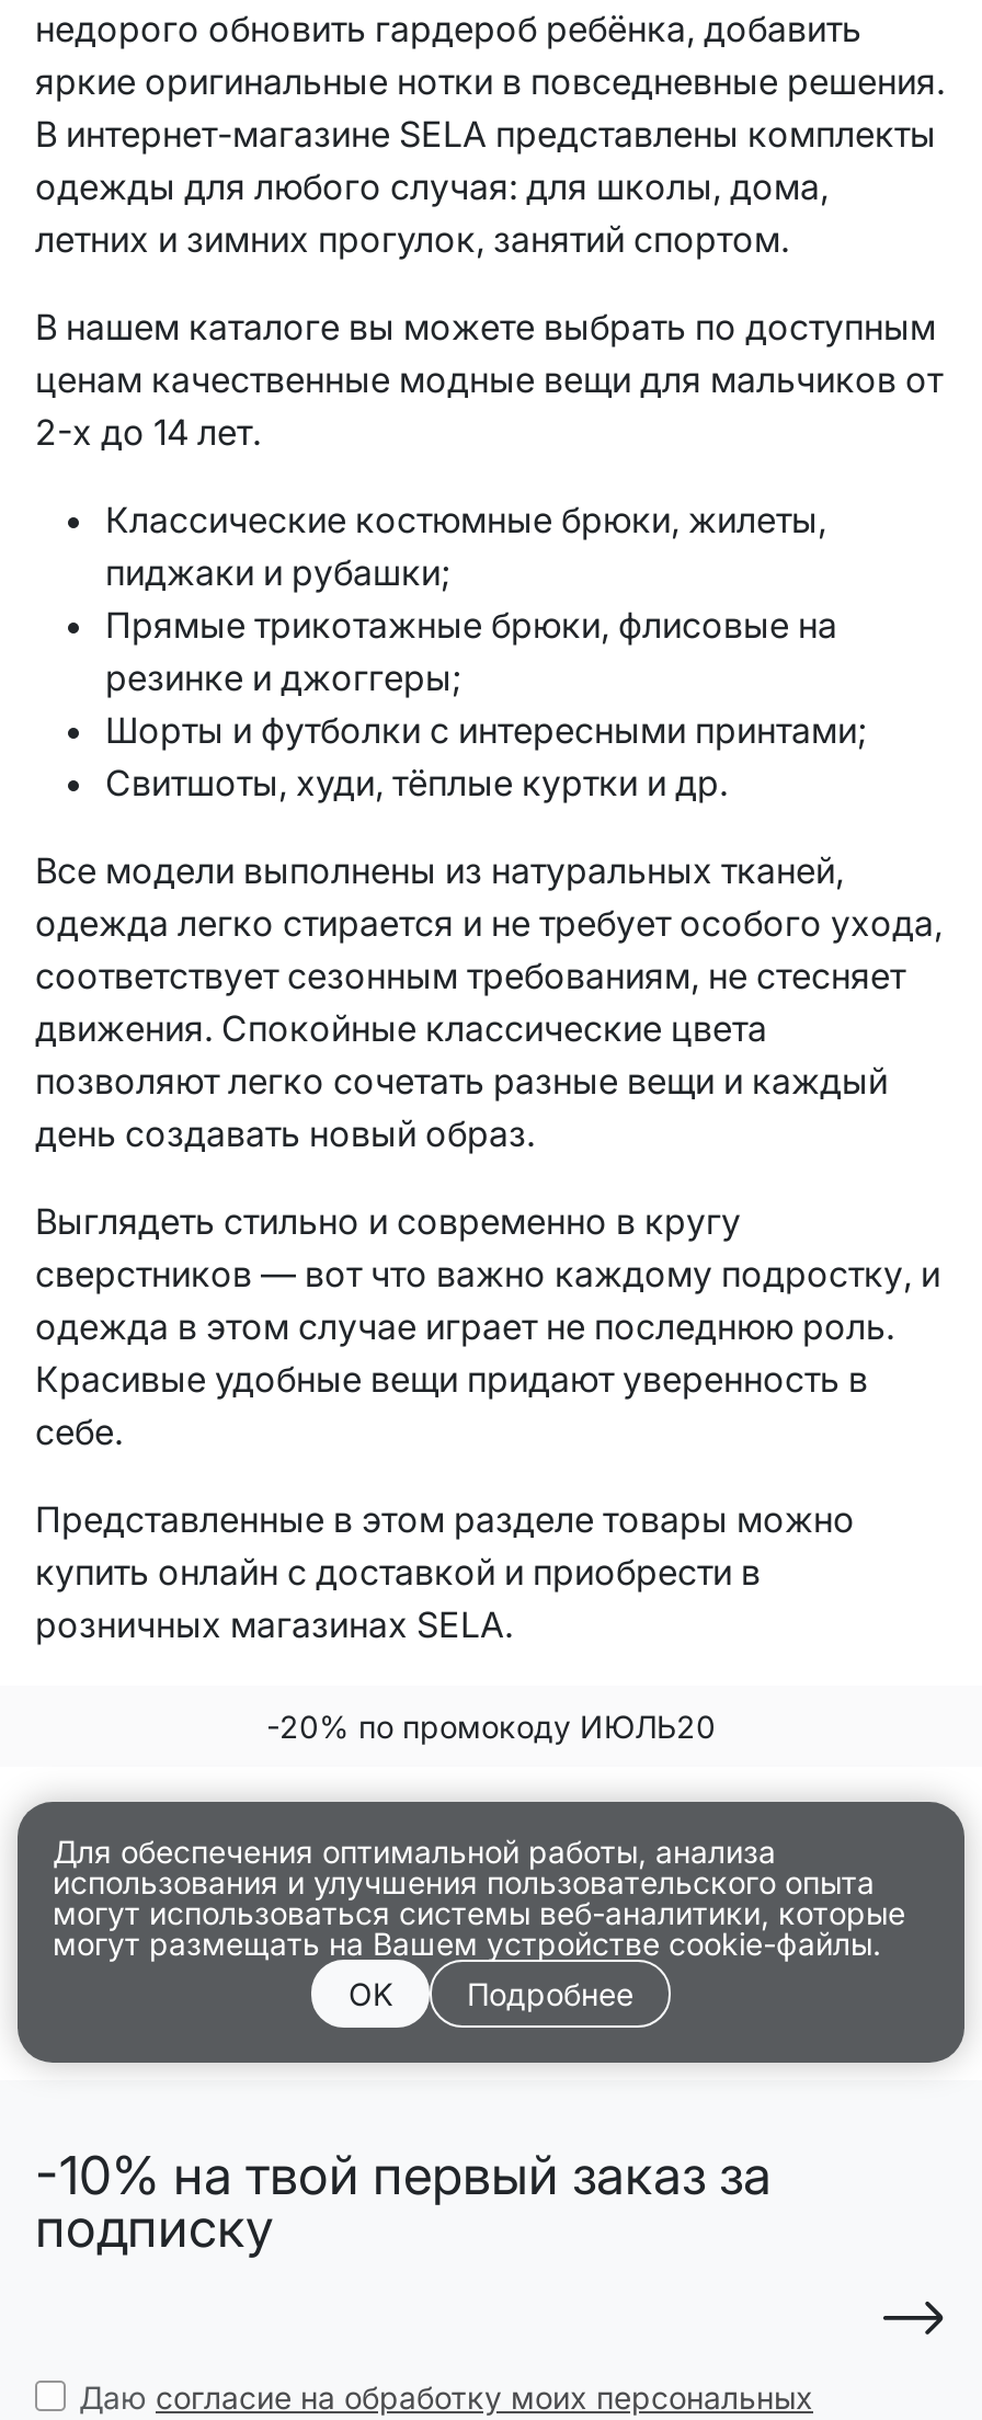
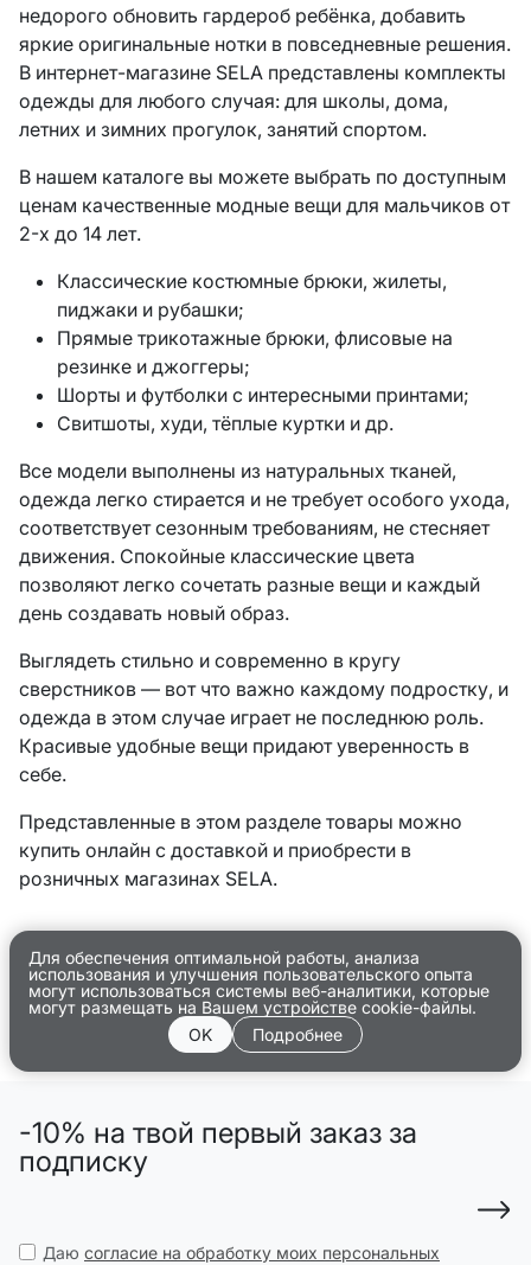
[266,1707,716,1744] -20% по промокоду ИЮЛЬ20 -> none

